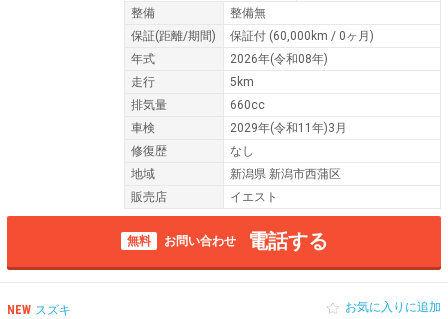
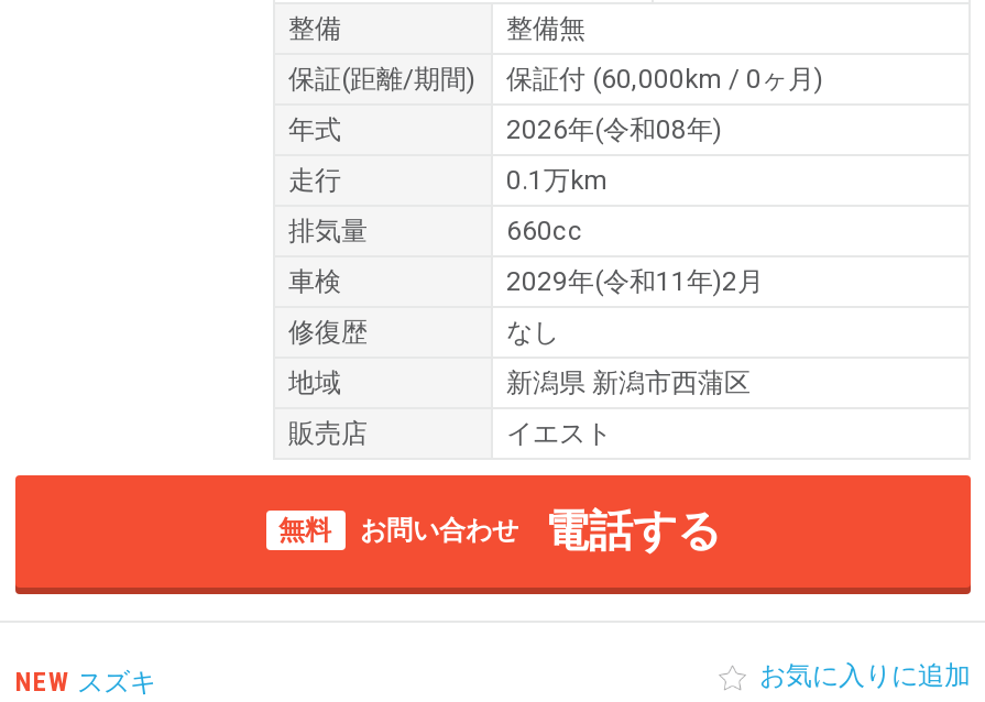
[230,74,254,88] 5km -> [506,164,608,195] 0.1万km
[230,120,347,134] 2029年(令和11年)3月 -> [506,265,764,296] 2029年(令和11年)2月

